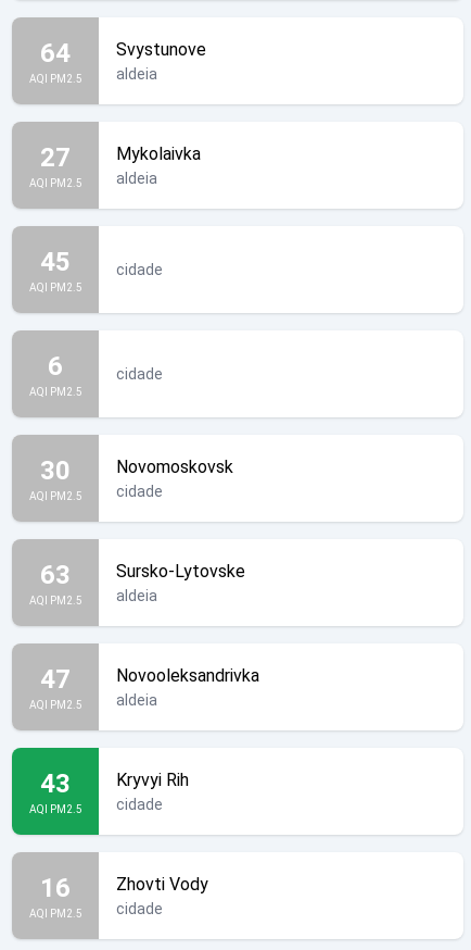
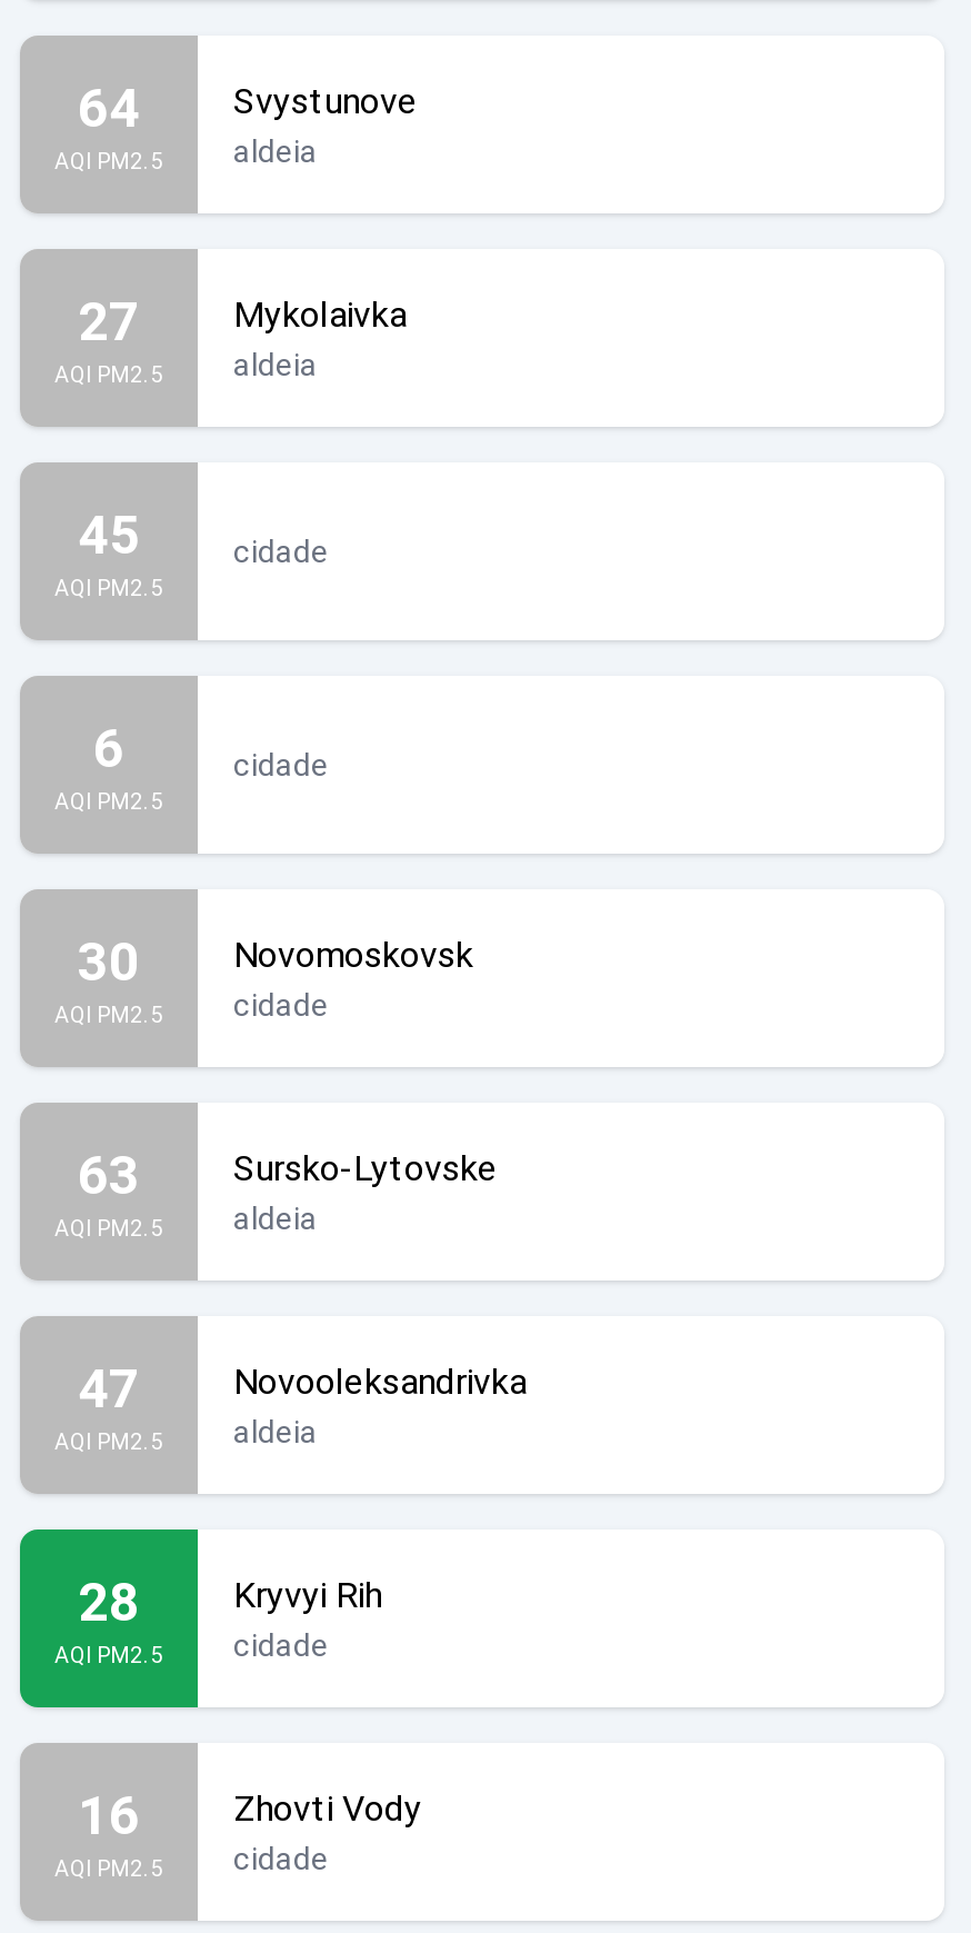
[40,768,71,798] 43 -> [78,1571,140,1633] 28

